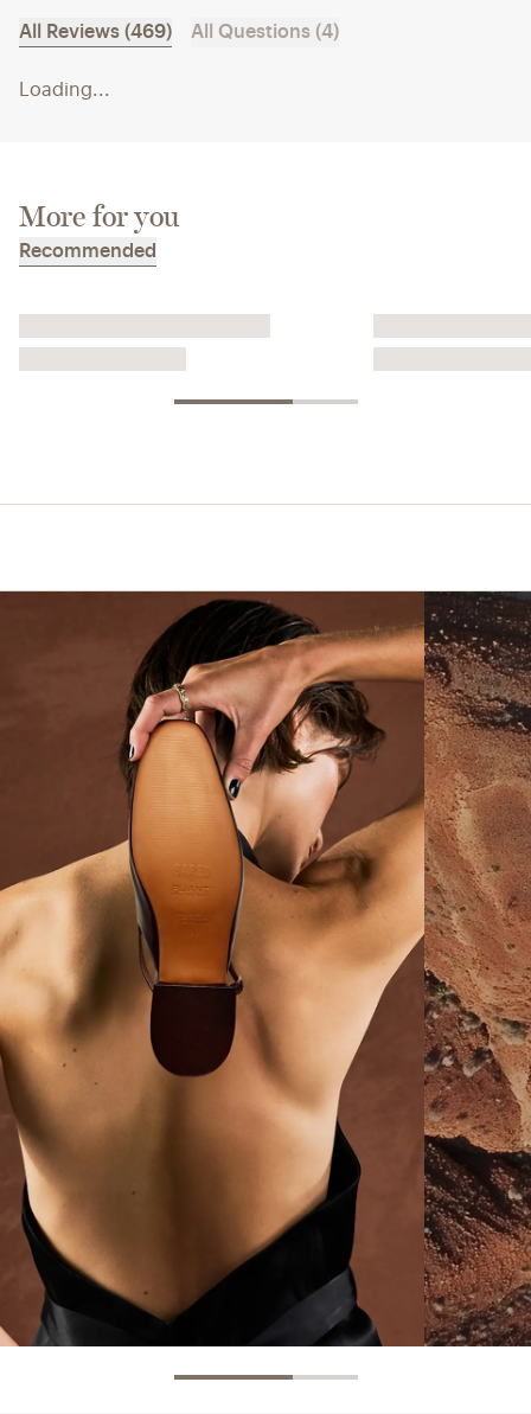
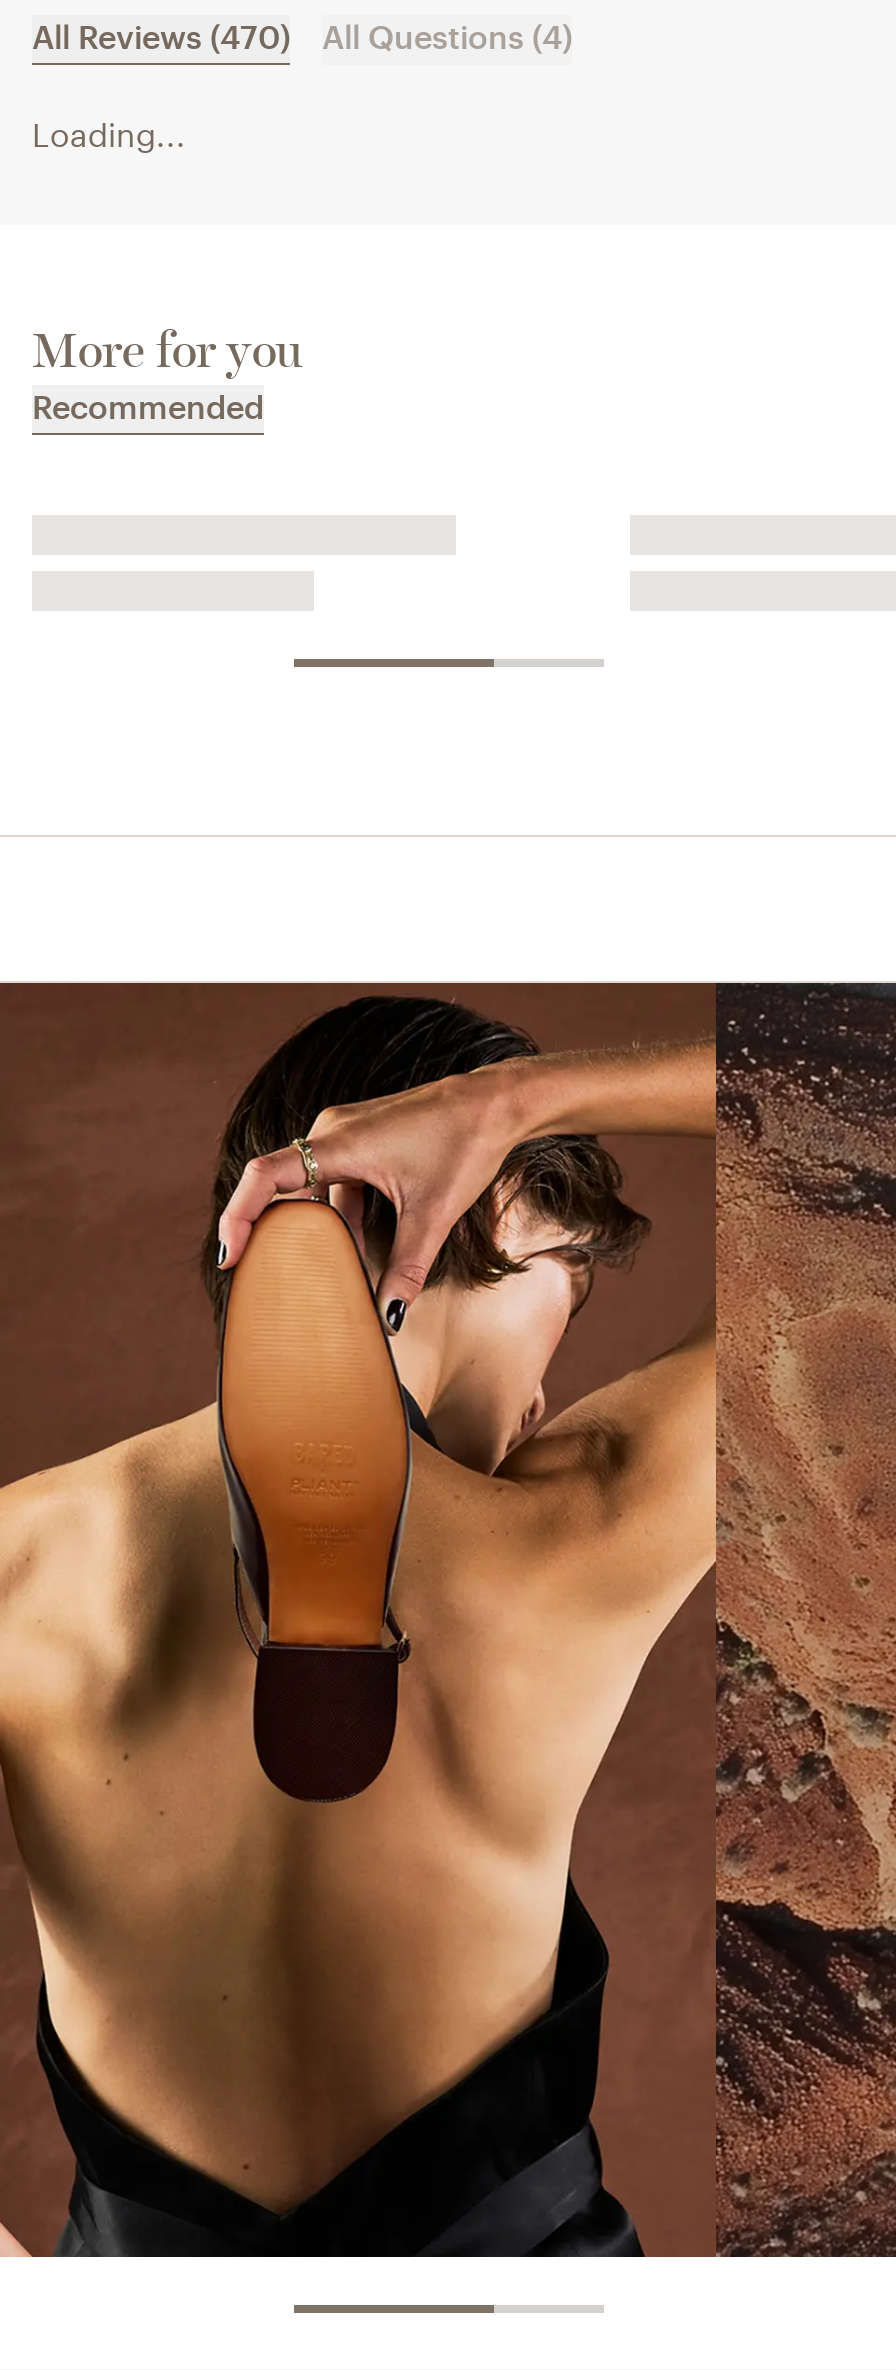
[19,23,339,41] All Reviews (469) All Questions (4) -> [32,22,572,54] All Reviews (470) All Questions (4)

